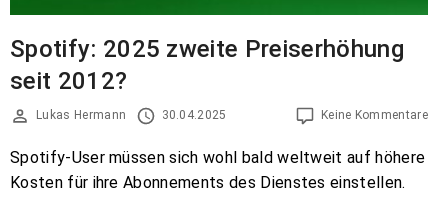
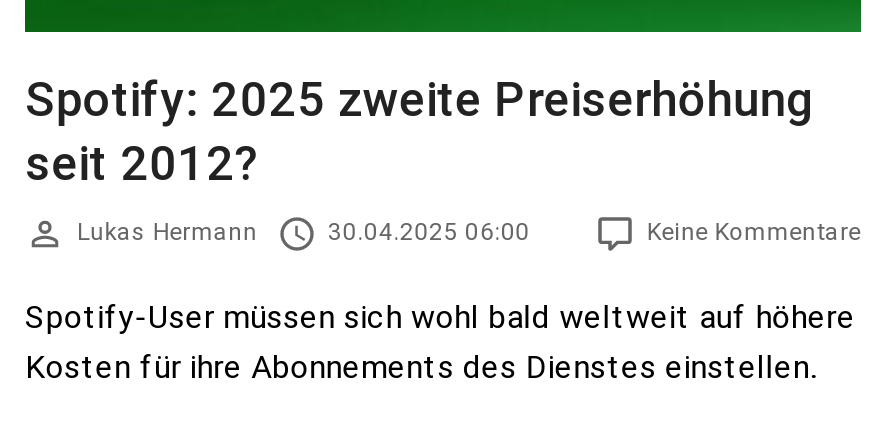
[161,108,227,122] 30.04.2025 -> [328,216,530,244] 30.04.2025 06:00

